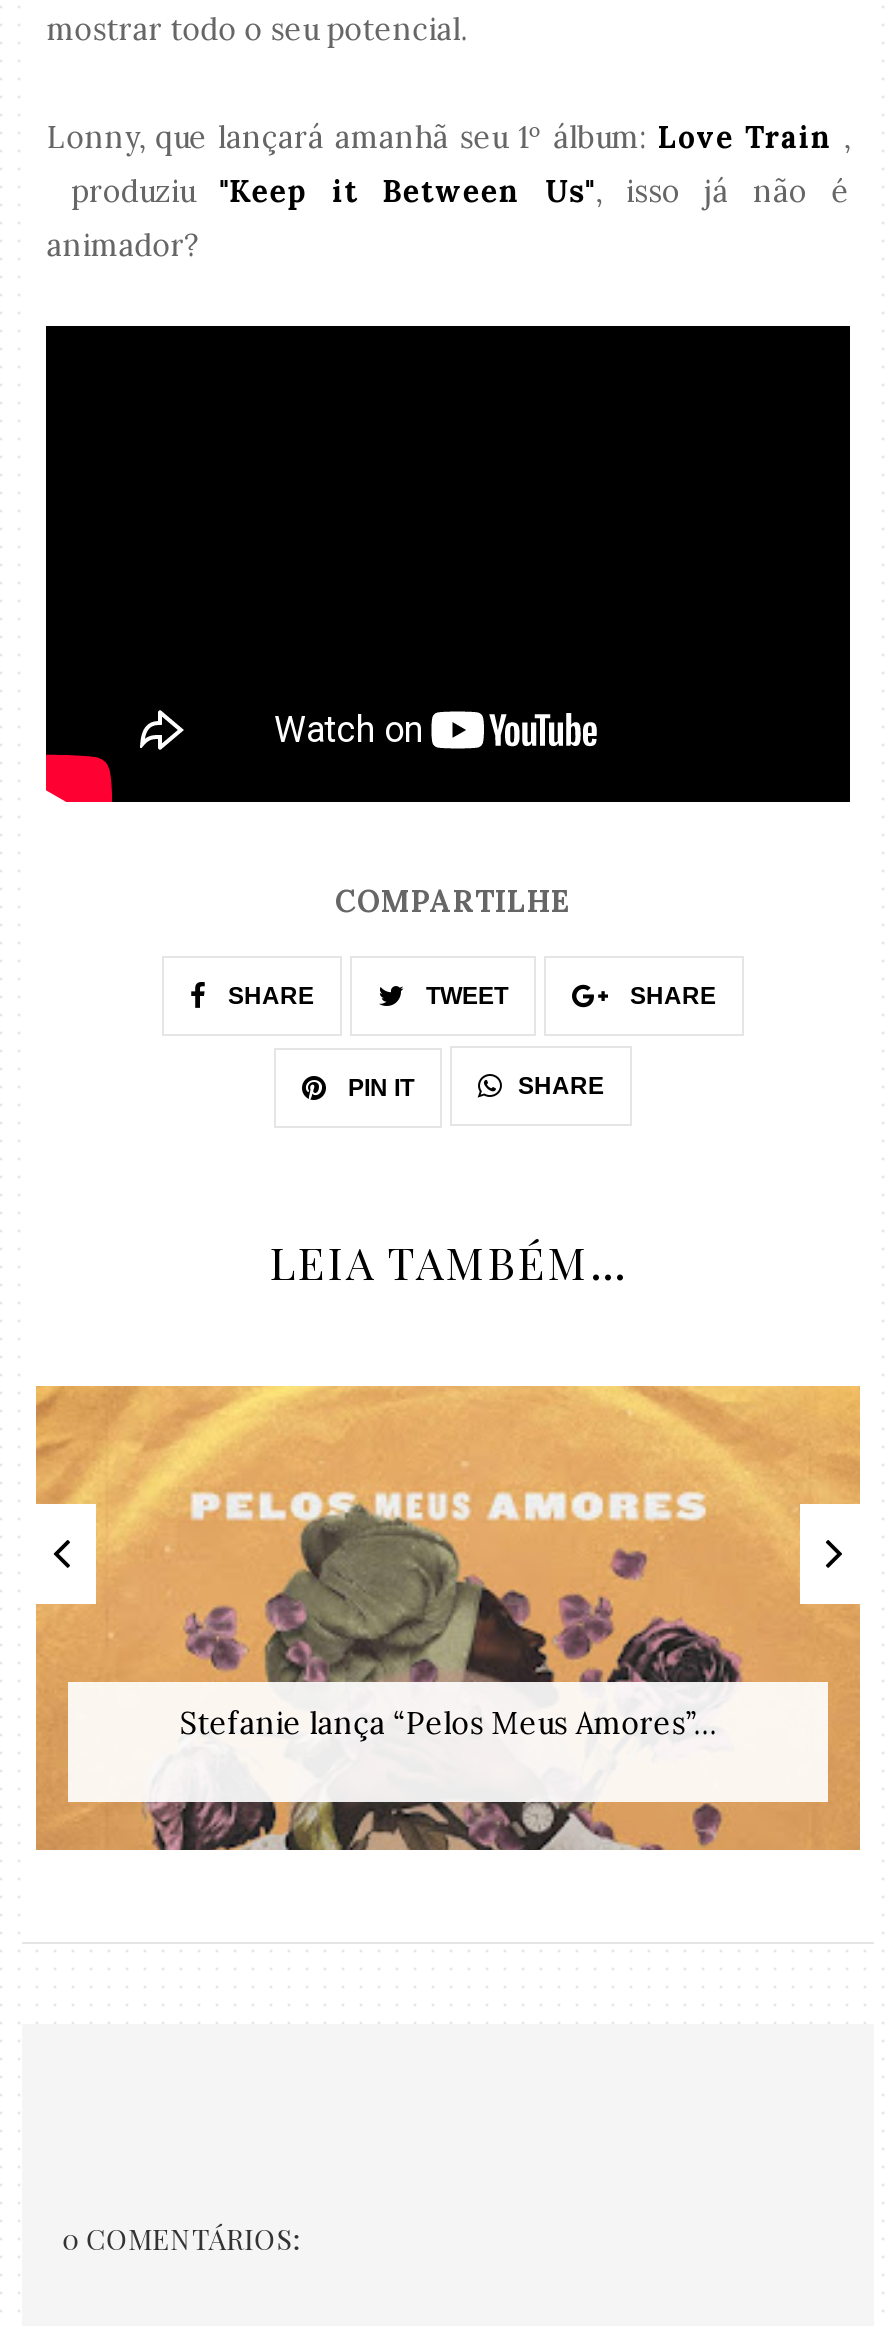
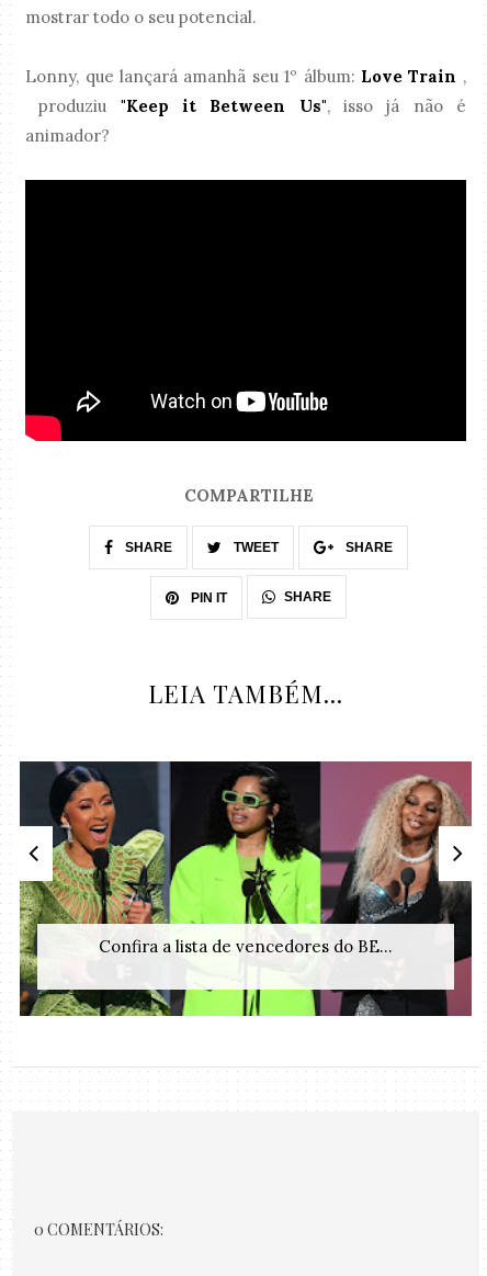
[34,1384,862,1852] [image] | Stefanie lança “Pelos Meus Amores”... -> [19,760,473,1017] [image] | Confira a lista de vencedores do BE...

